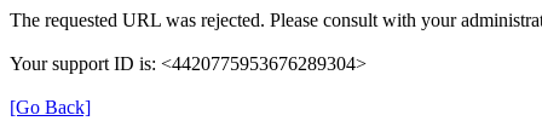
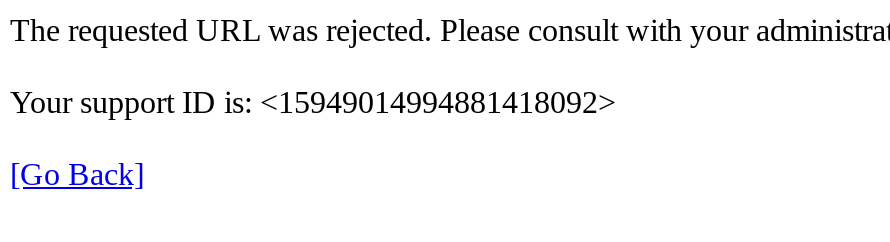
[10,53,367,74] Your support ID is: <4420775953676289304> -> [10,85,616,119] Your support ID is: <15949014994881418092>

